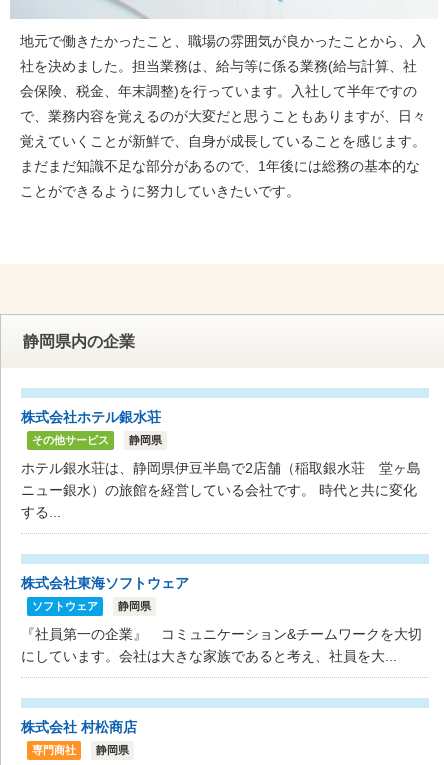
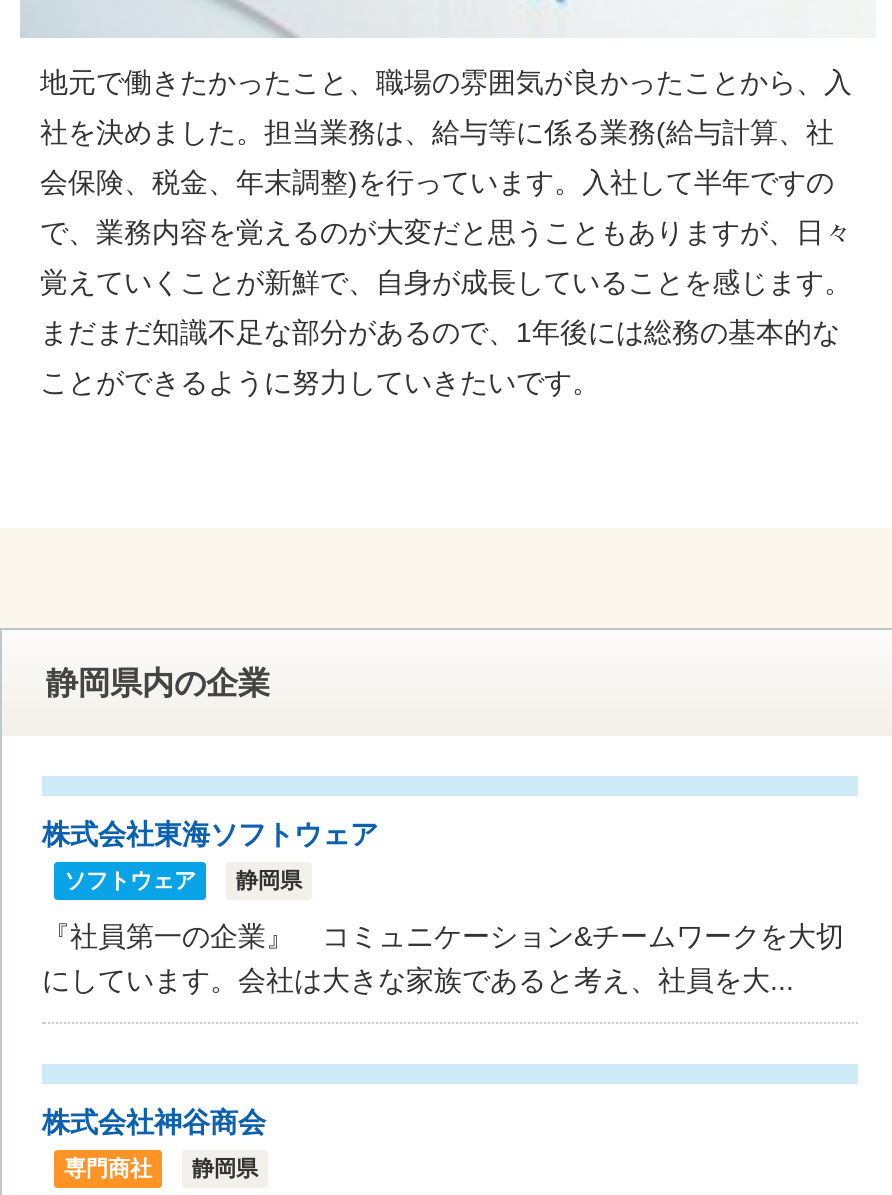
[21,409,421,520] 株式会社ホテル銀水荘 | その他サービス | 静岡県 | ホテル銀水荘は、静岡県伊豆半島で2店舗（稲取銀水荘 堂ヶ島 | ニュー銀水）の旅館を経営している会社です。 時代と共に変化 | する... -> none
[21,719,137,735] 株式会社 村松商店 -> [42,1105,266,1137] 株式会社神谷商会

